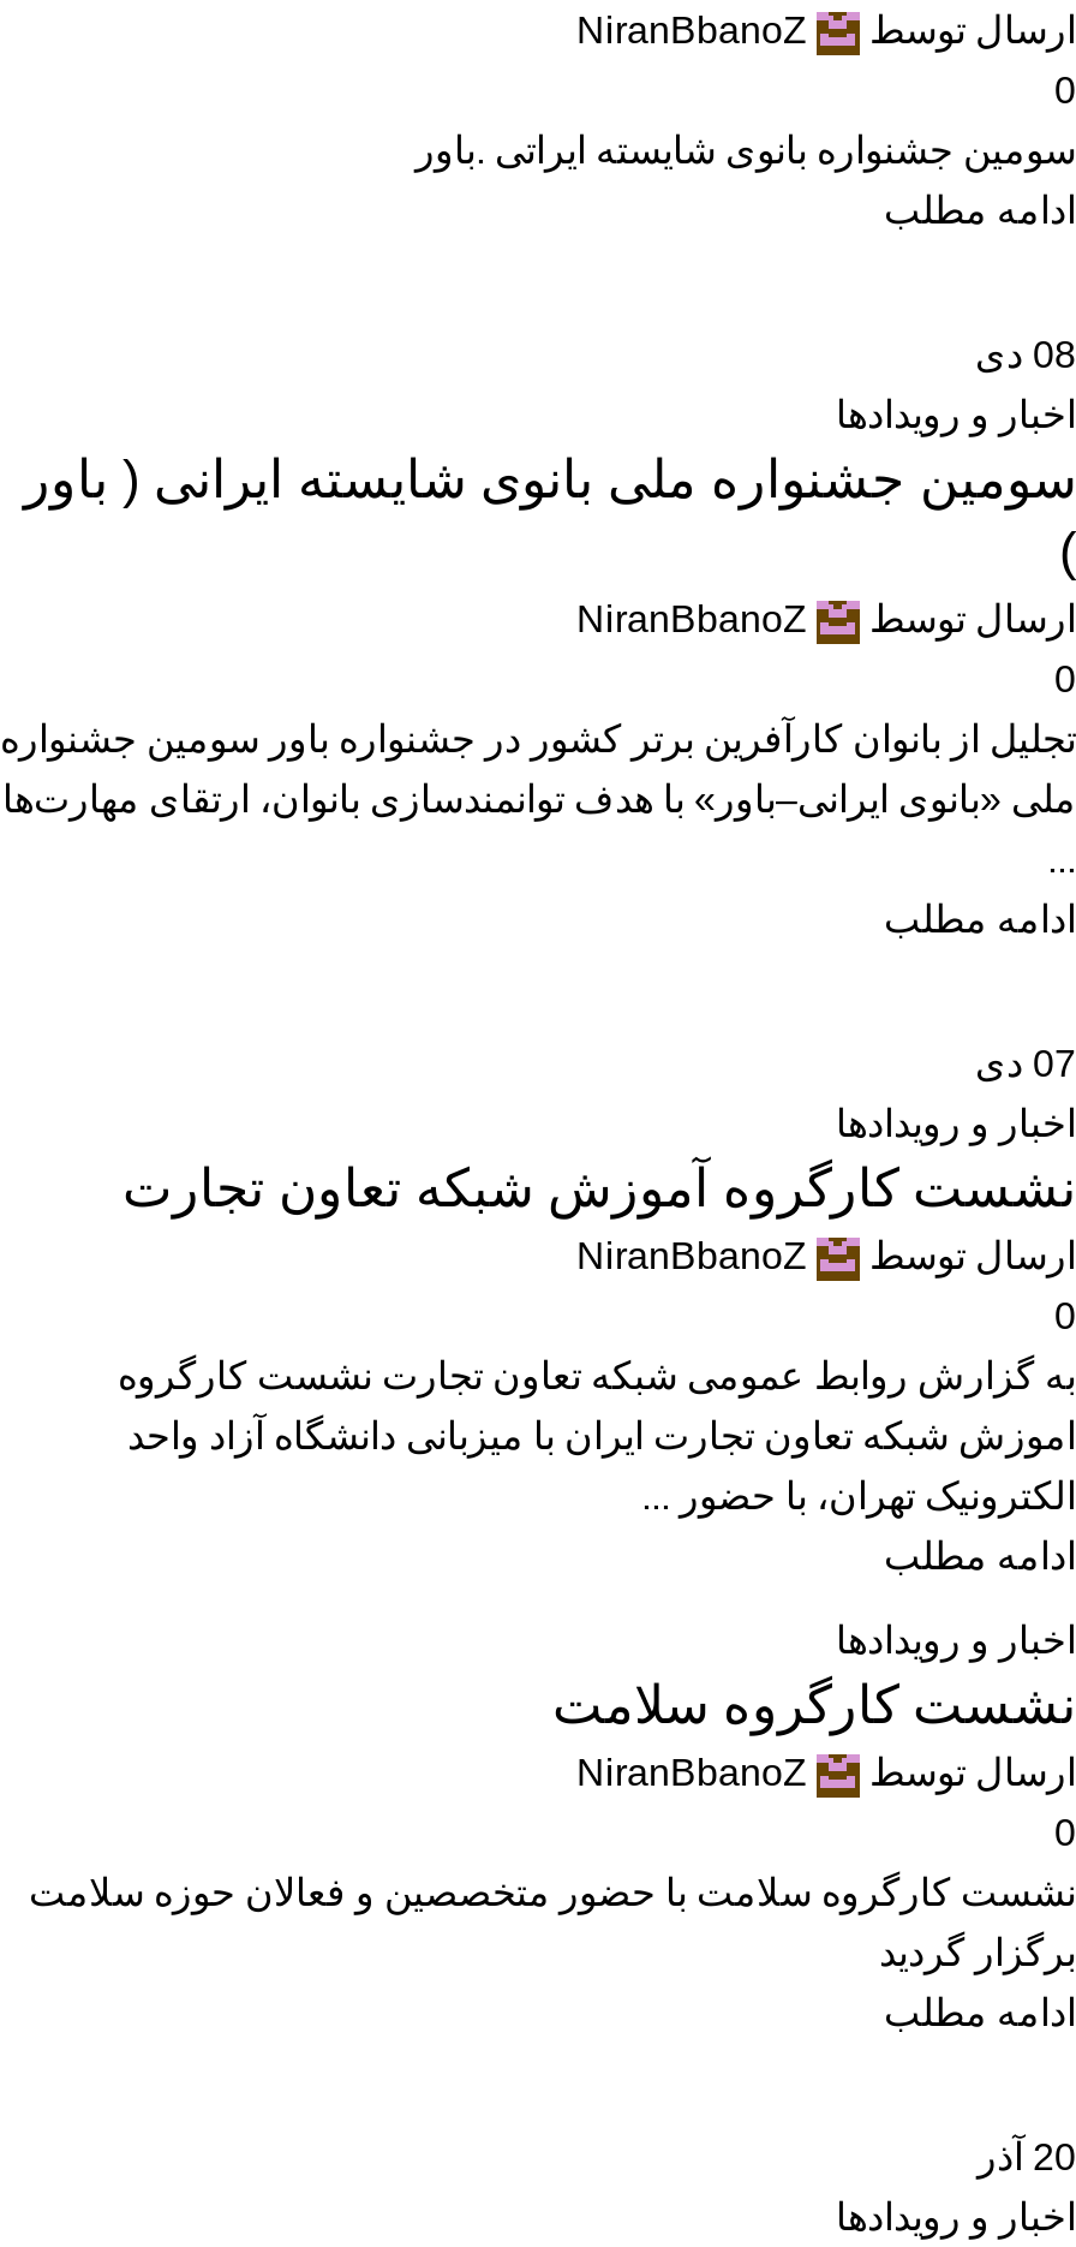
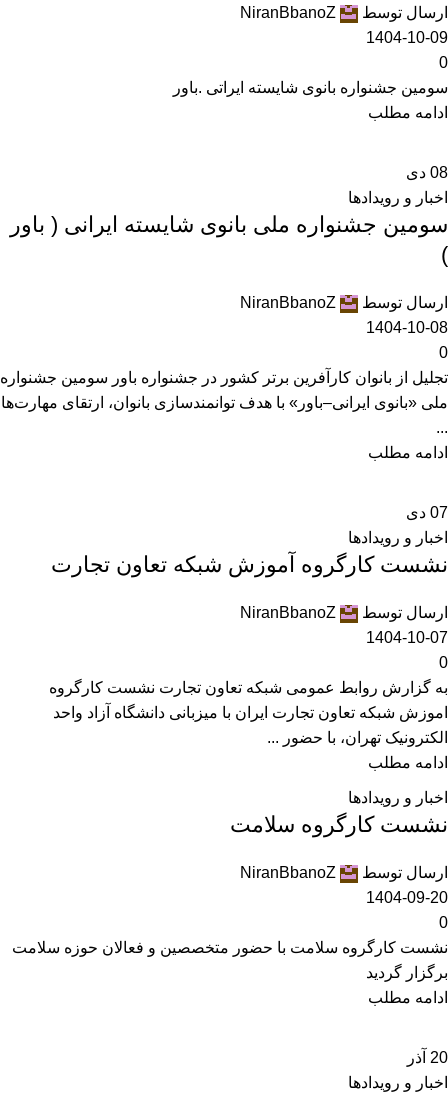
none -> [366,29,448,46] 1404-10-09
none -> [366,319,448,336] 1404-10-08
none -> [366,629,448,646] 1404-10-07
none -> [366,889,448,906] 1404-09-20

